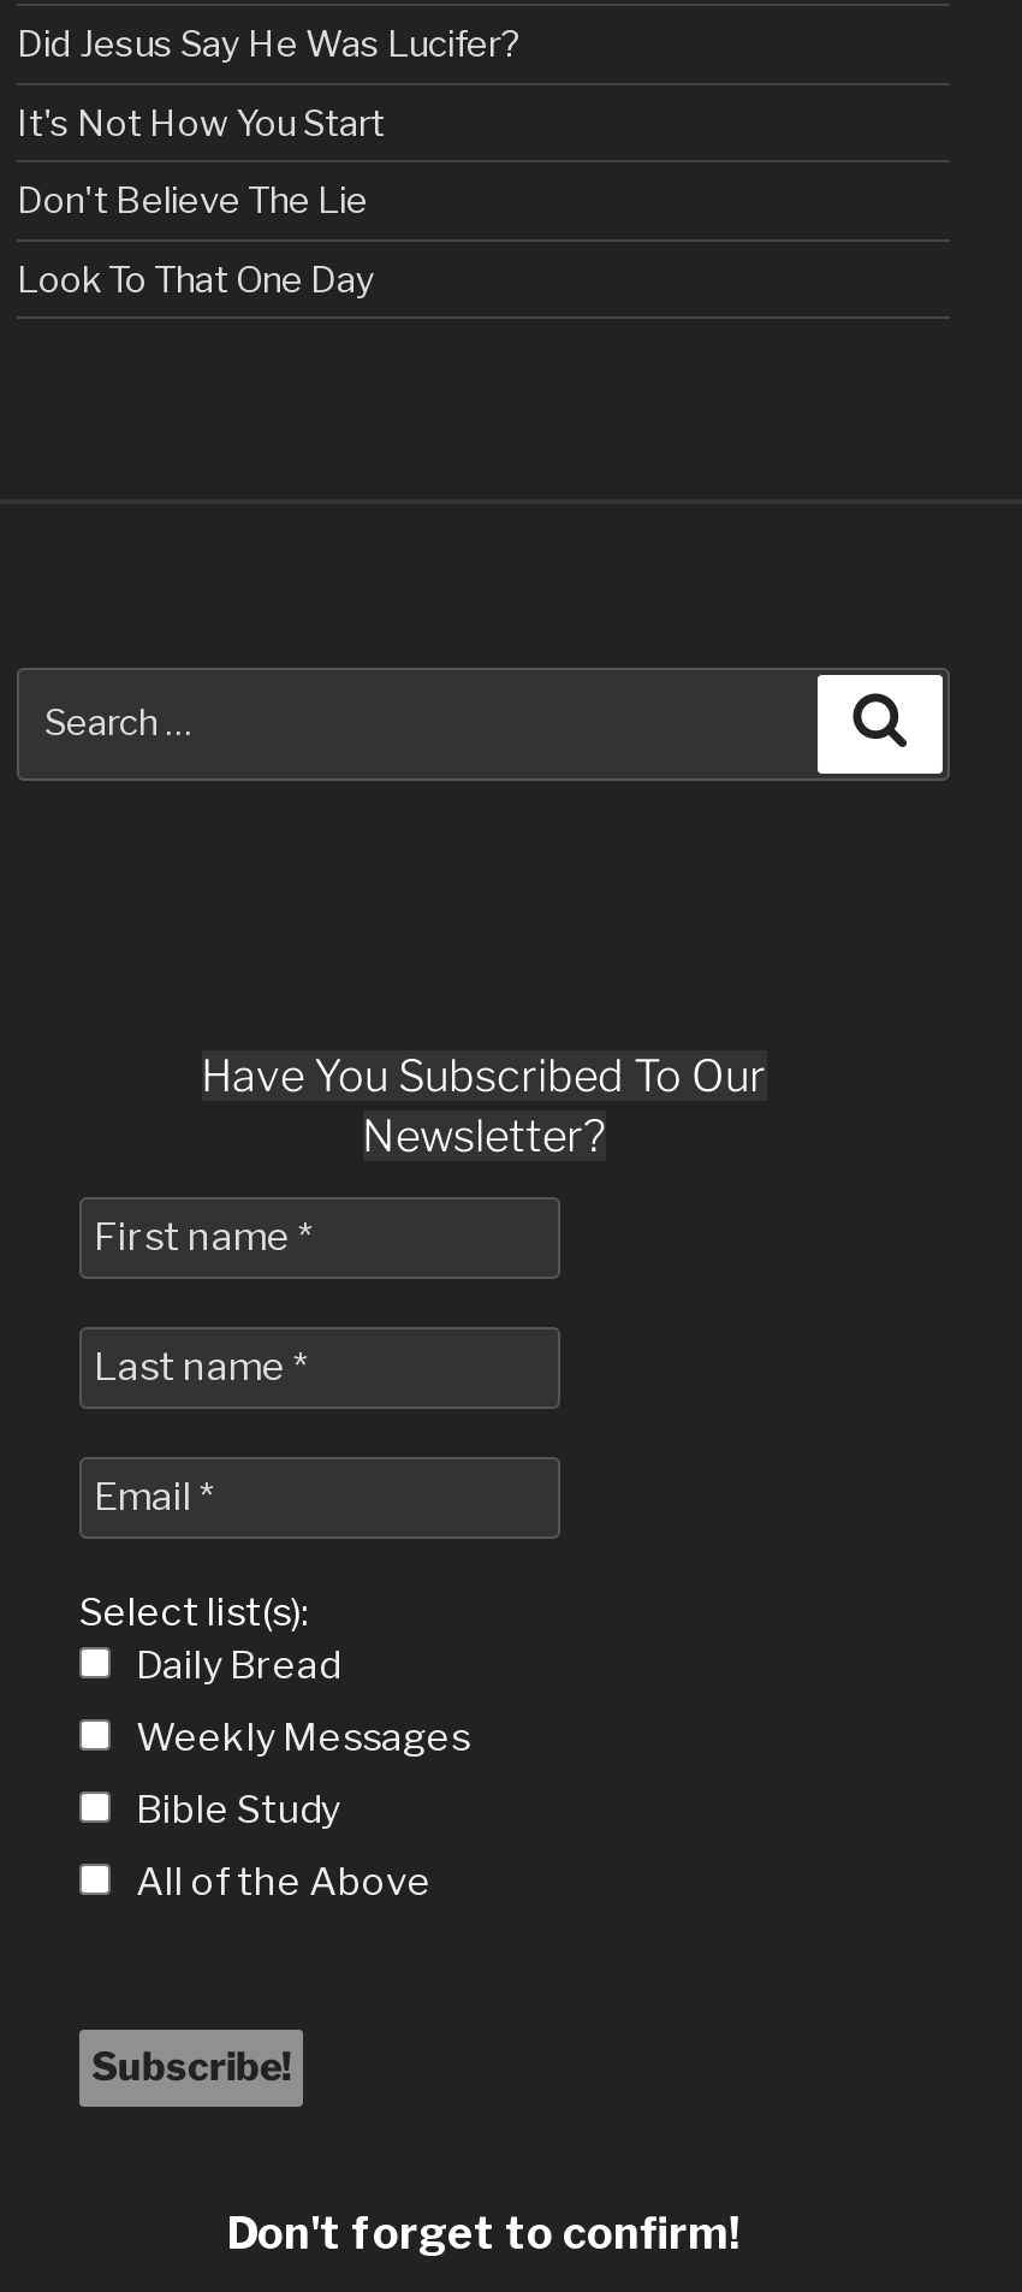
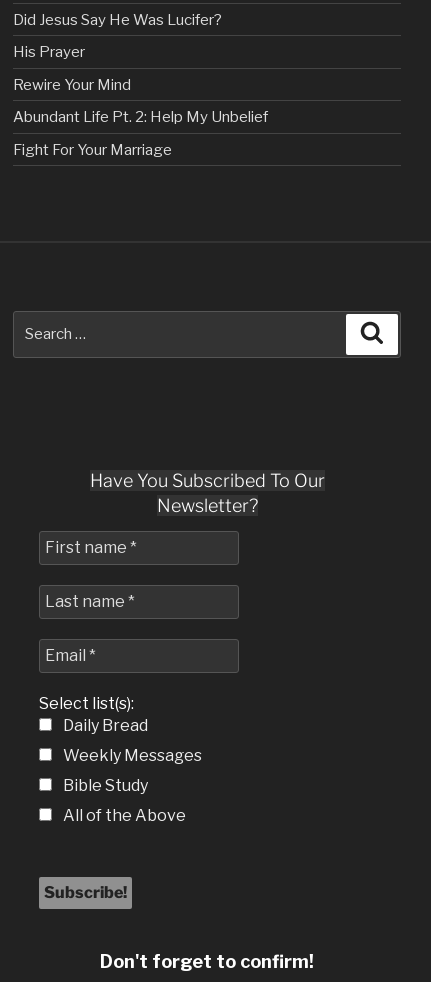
[17,101,385,301] It's Not How You Start | Don't Believe The Lie | Look To That One Day -> [13,43,268,158] His Prayer | Rewire Your Mind | Abundant Life Pt. 2: Help My Unbelief | Fight For Your Marriage

